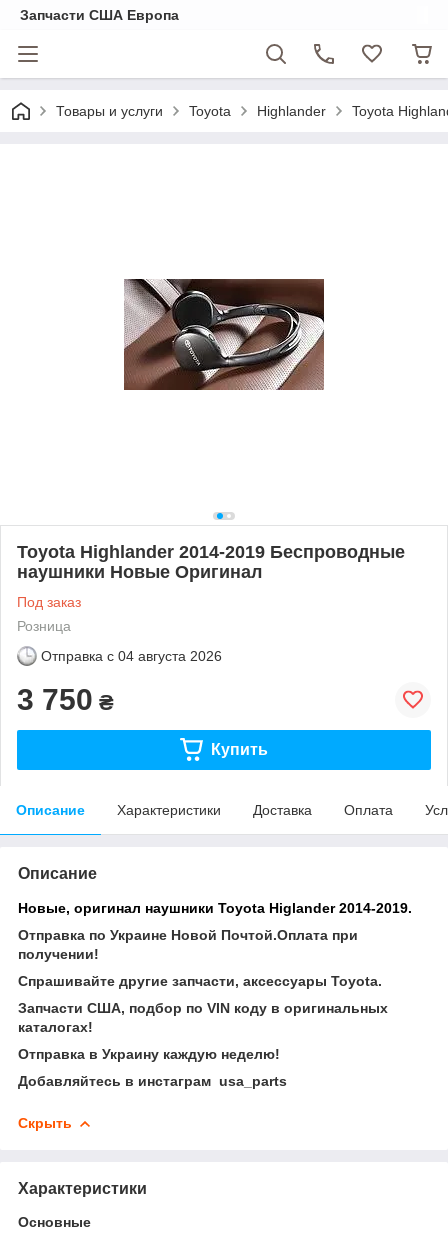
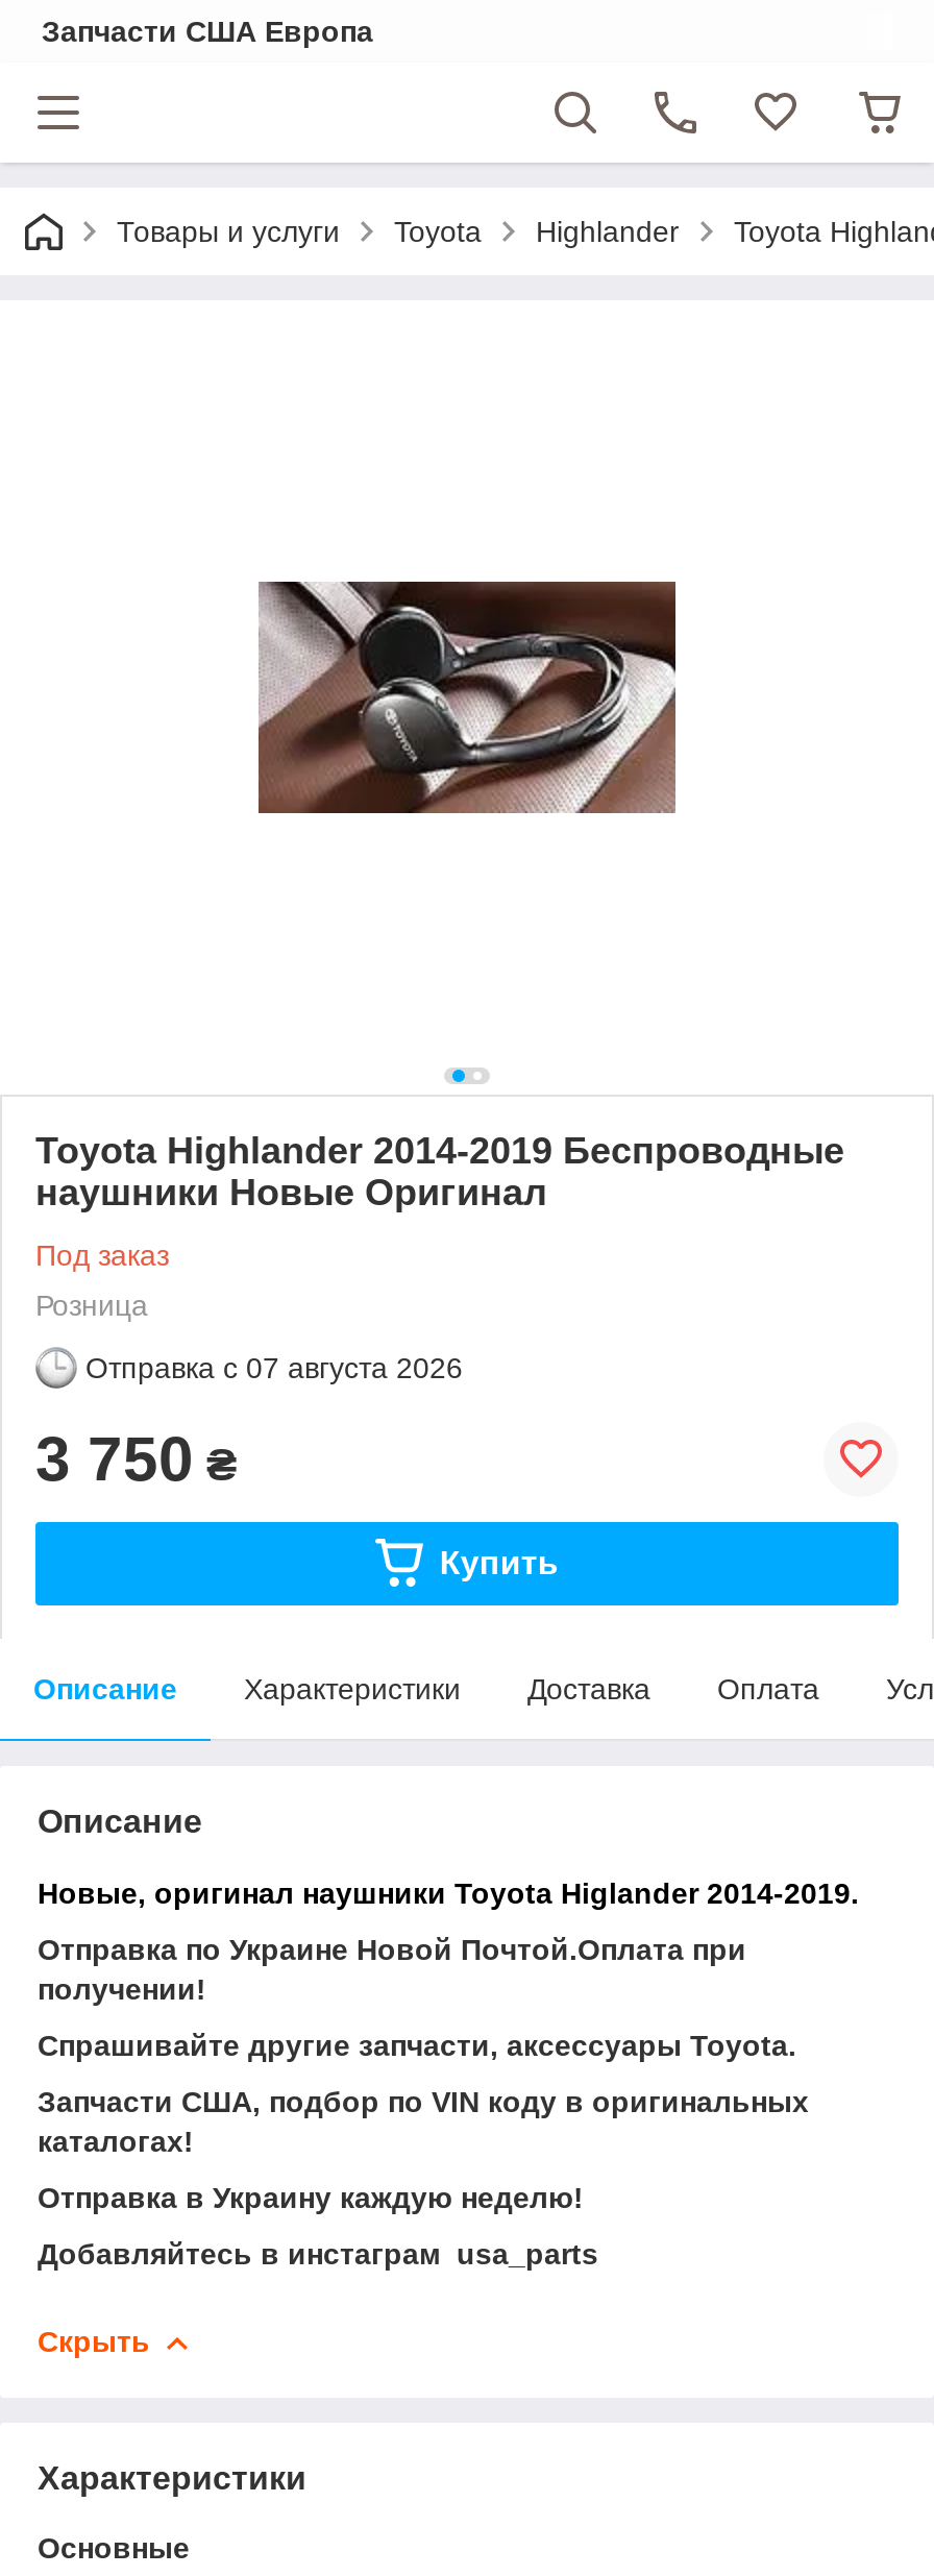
[41,648,222,664] Отправка с 04 августа 2026 -> [85,1351,463,1384] Отправка с 07 августа 2026

